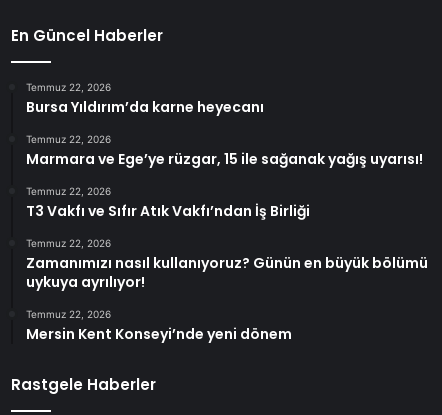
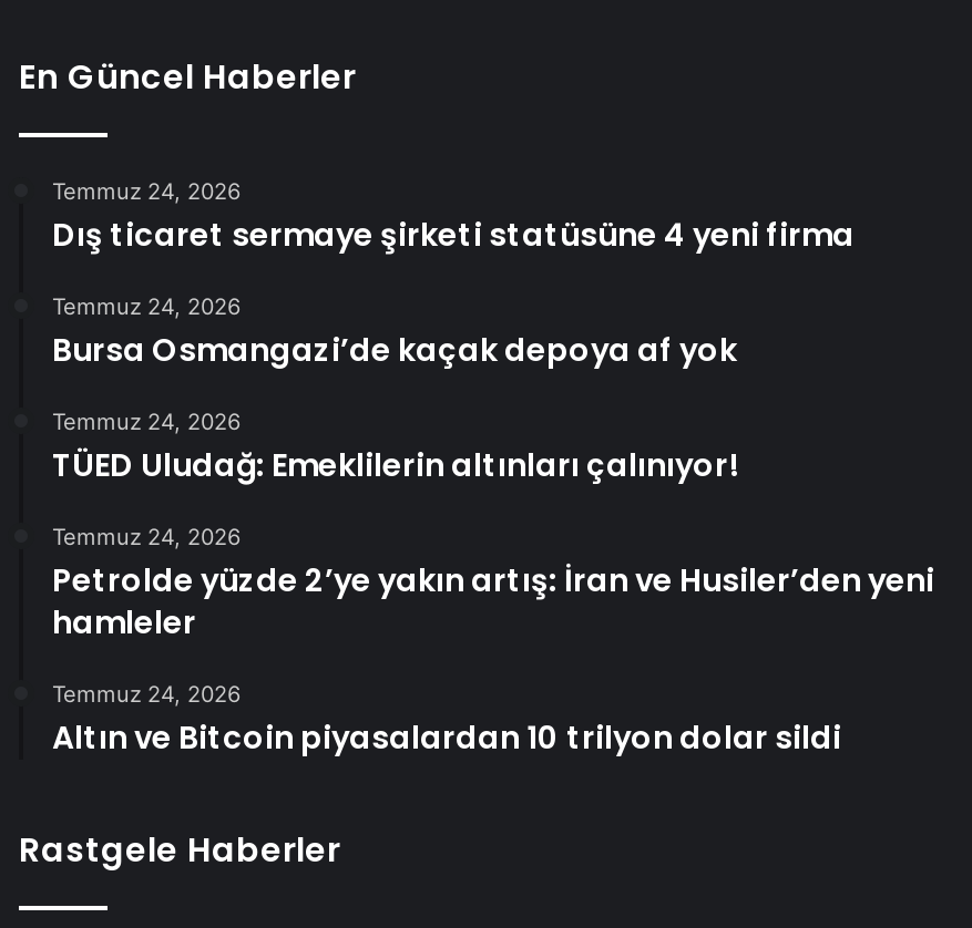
[26,80,264,116] Temmuz 22, 2026 | Bursa Yıldırım’da karne heyecanı -> [52,176,855,256] Temmuz 24, 2026 | Dış ticaret sermaye şirketi statüsüne 4 yeni firma
[26,132,423,168] Temmuz 22, 2026 | Marmara ve Ege’ye rüzgar, 15 ile sağanak yağış uyarısı! -> [52,291,737,371] Temmuz 24, 2026 | Bursa Osmangazi’de kaçak depoya af yok
[26,184,310,220] Temmuz 22, 2026 | T3 Vakfı ve Sıfır Atık Vakfı’ndan İş Birliği -> [52,406,737,486] Temmuz 24, 2026 | TÜED Uludağ: Emeklilerin altınları çalınıyor!
[26,236,428,291] Temmuz 22, 2026 | Zamanımızı nasıl kullanıyoruz? Günün en büyük bölümü | uykuya ayrılıyor! -> [52,522,934,643] Temmuz 24, 2026 | Petrolde yüzde 2’ye yakın artış: İran ve Husiler’den yeni | hamleler
[26,307,292,343] Temmuz 22, 2026 | Mersin Kent Konseyi’nde yeni dönem -> [52,679,841,759] Temmuz 24, 2026 | Altın ve Bitcoin piyasalardan 10 trilyon dolar sildi

